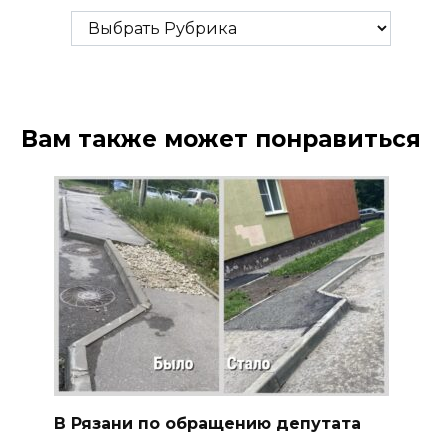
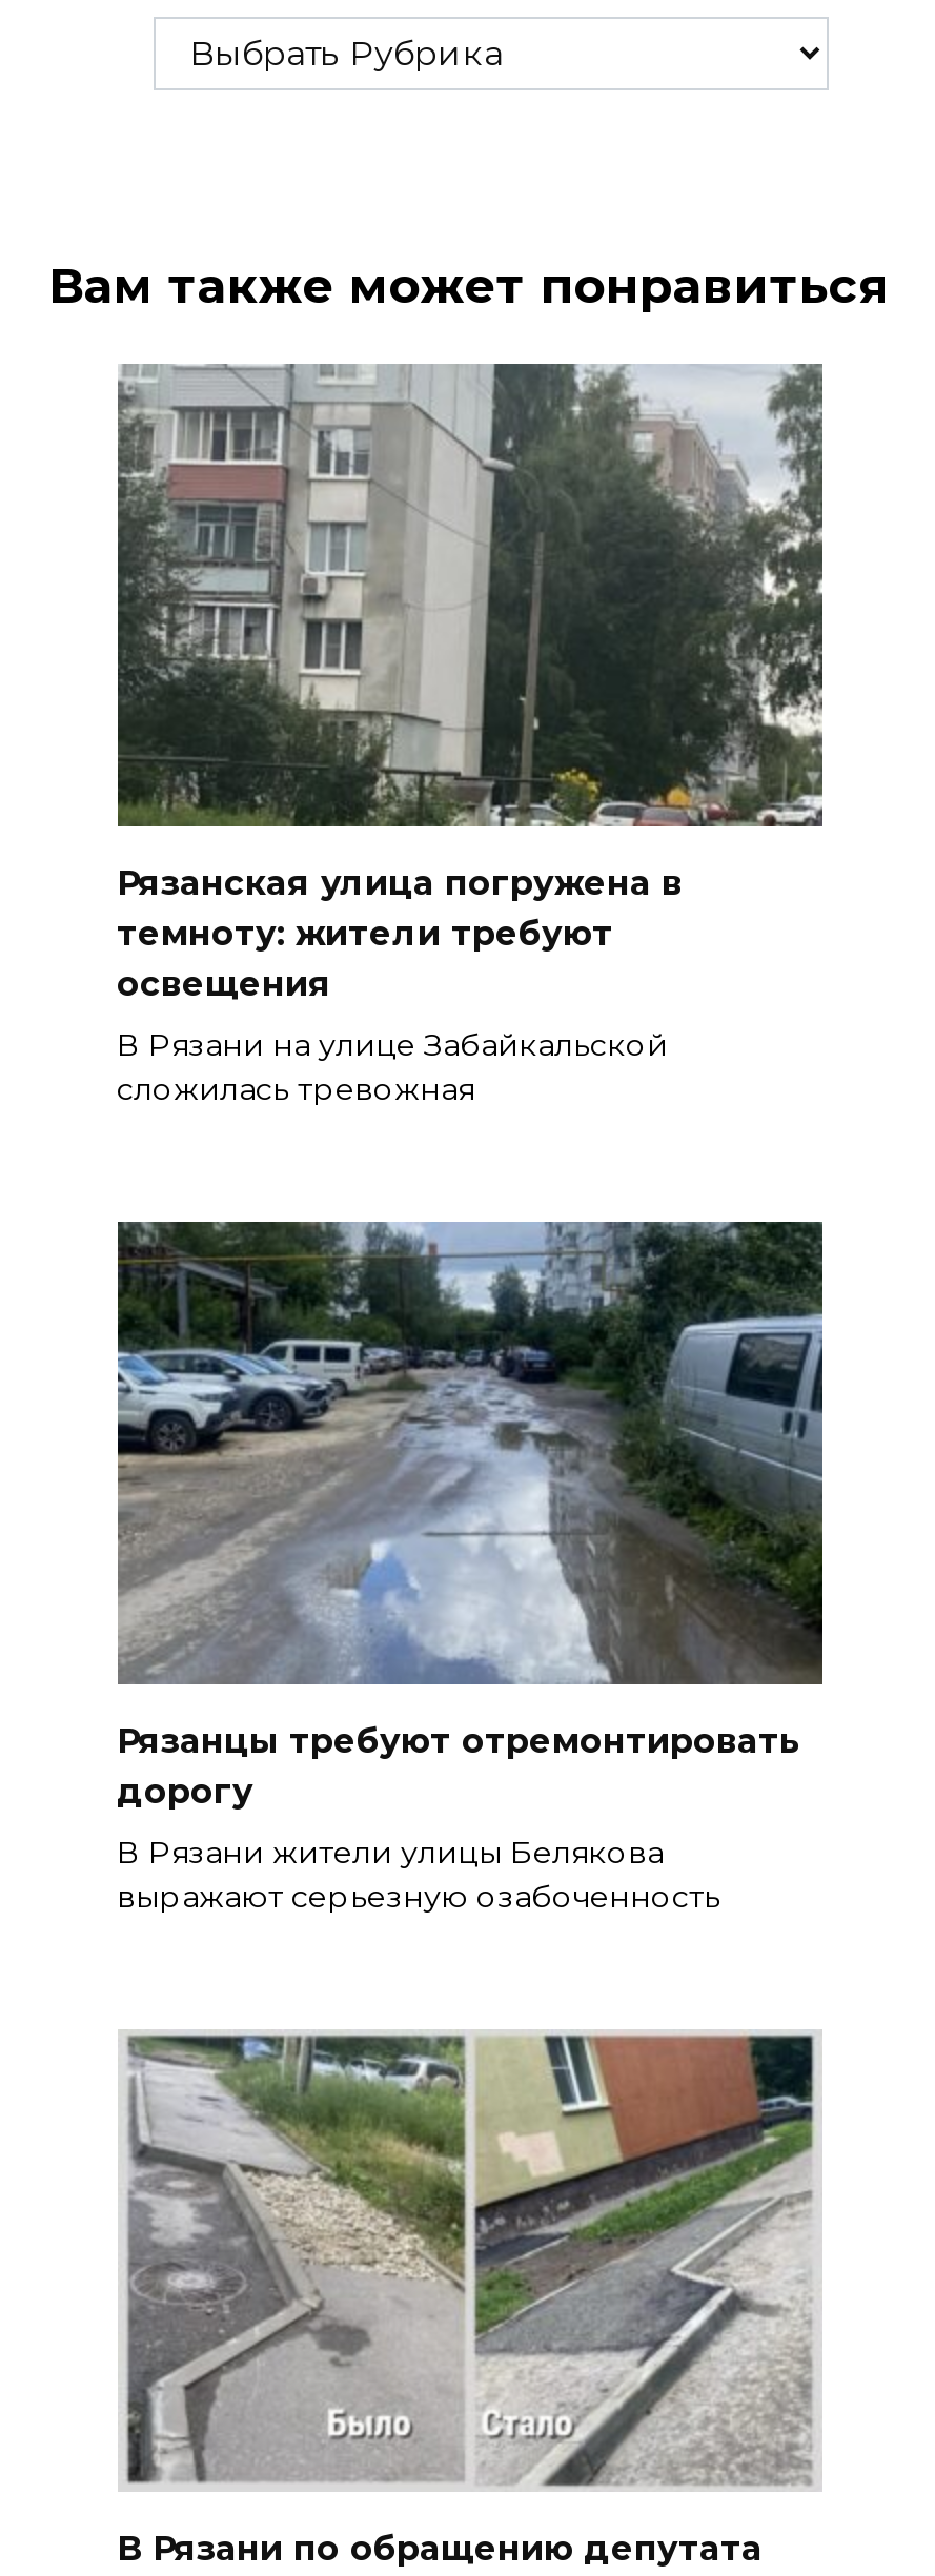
none -> [116,362,825,1109] [image] | Рязанская улица погружена в | темноту: жители требуют | освещения | В Рязани на улице Забайкальской | сложилась тревожная
none -> [116,1220,825,1916] [image] | Рязанцы требуют отремонтировать | дорогу | В Рязани жители улицы Белякова | выражают серьезную озабоченность

